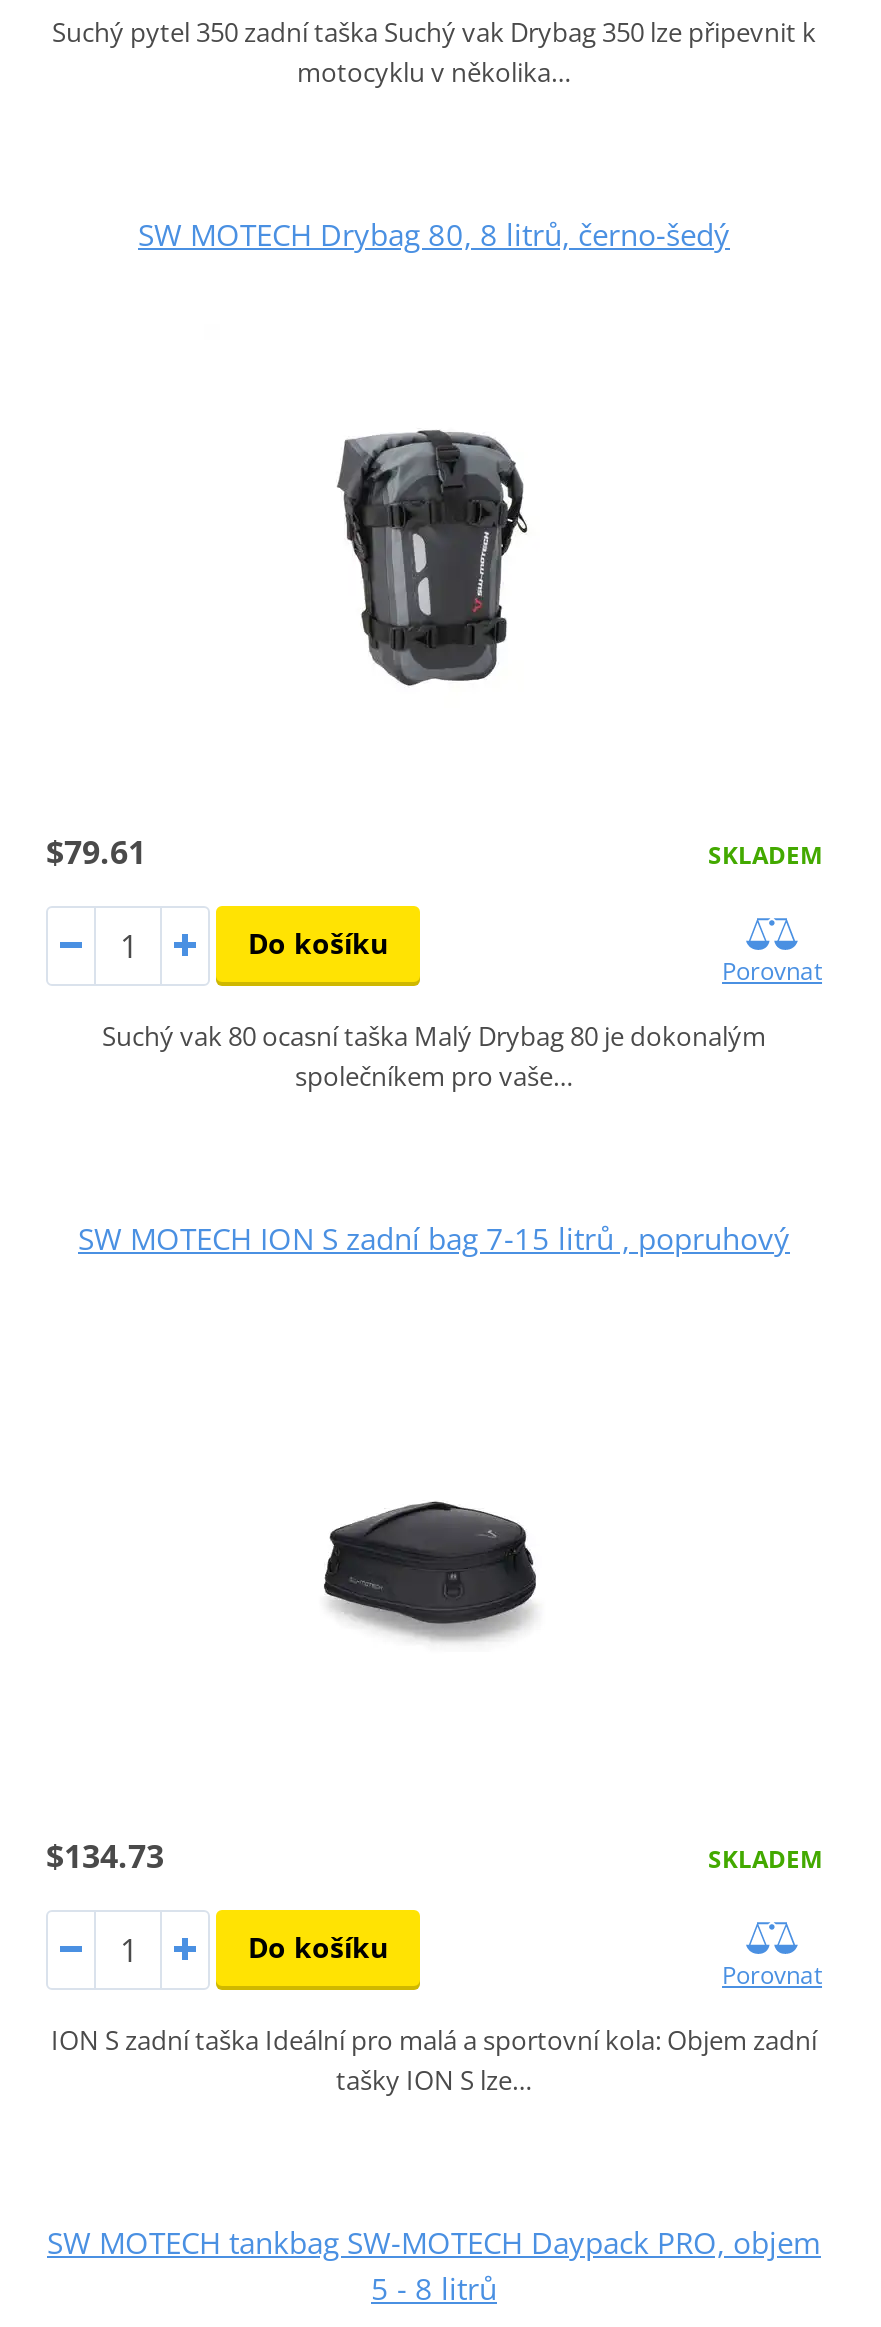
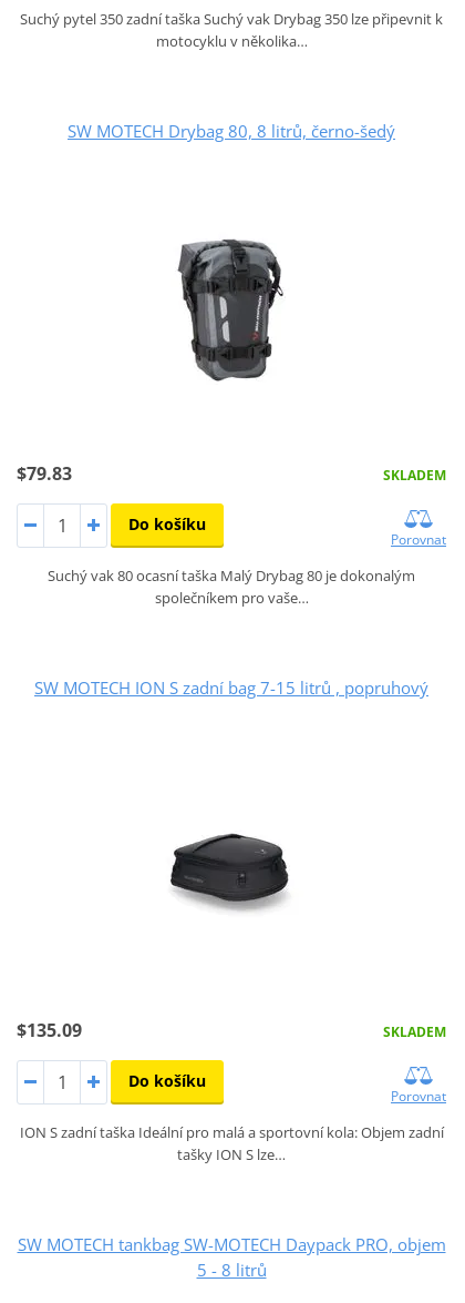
[46,830,146,874] $79.61 -> [17,462,72,486] $79.83
[46,1834,164,1878] $134.73 -> [17,1018,82,1043] $135.09

